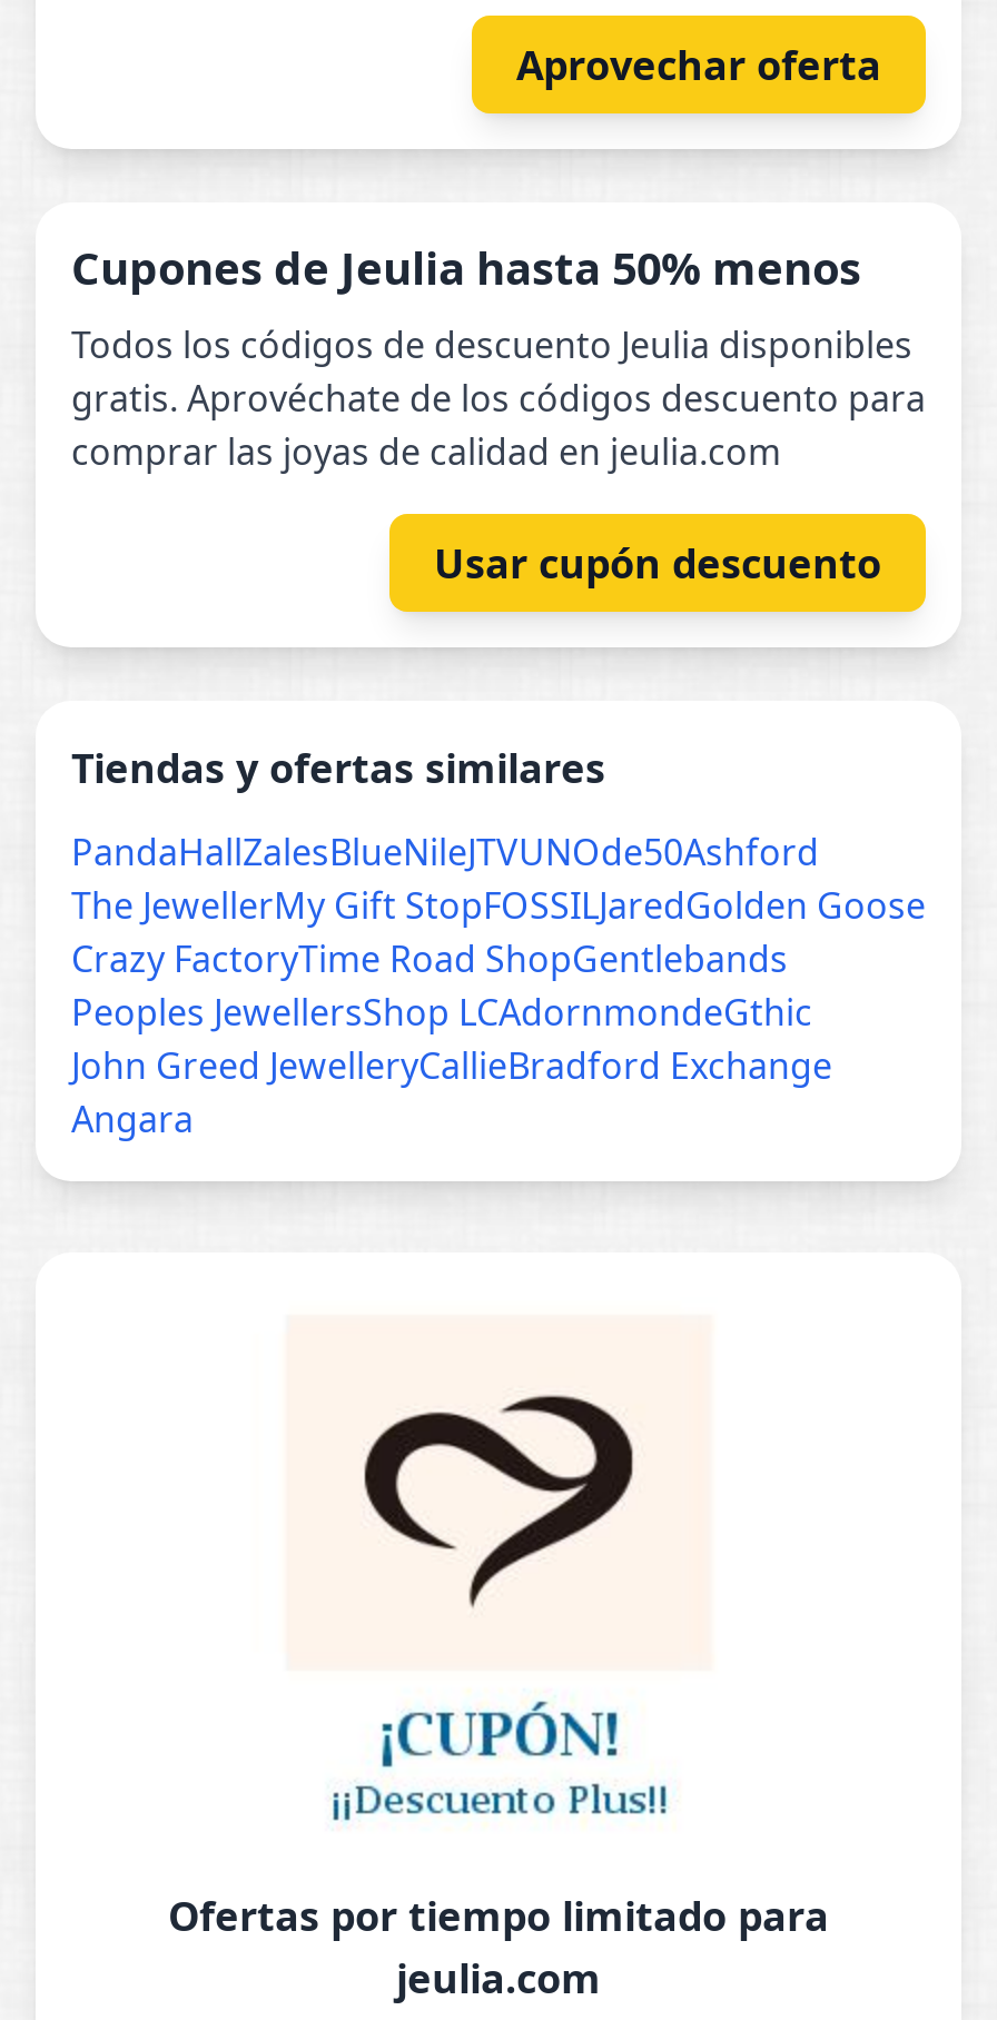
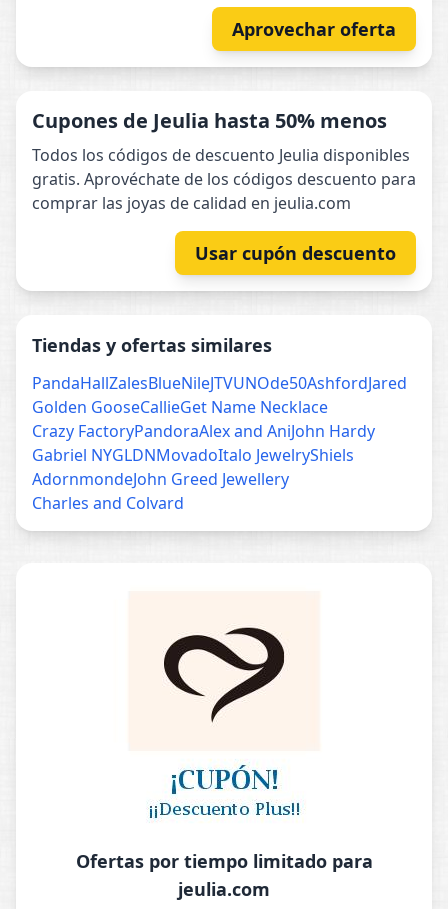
[71,828,926,1143] PandaHallZalesBlueNileJTVUNOde50Ashford | The JewellerMy Gift StopFOSSILJaredGolden Goose | Crazy FactoryTime Road ShopGentlebands | Peoples JewellersShop LCAdornmondeGthic | John Greed JewelleryCallieBradford Exchange | Angara -> [32,372,407,514] PandaHallZalesBlueNileJTVUNOde50AshfordJared | Golden GooseCallieGet Name Necklace | Crazy FactoryPandoraAlex and AniJohn Hardy | Gabriel NYGLDNMovadoItalo JewelryShiels | AdornmondeJohn Greed Jewellery | Charles and Colvard

